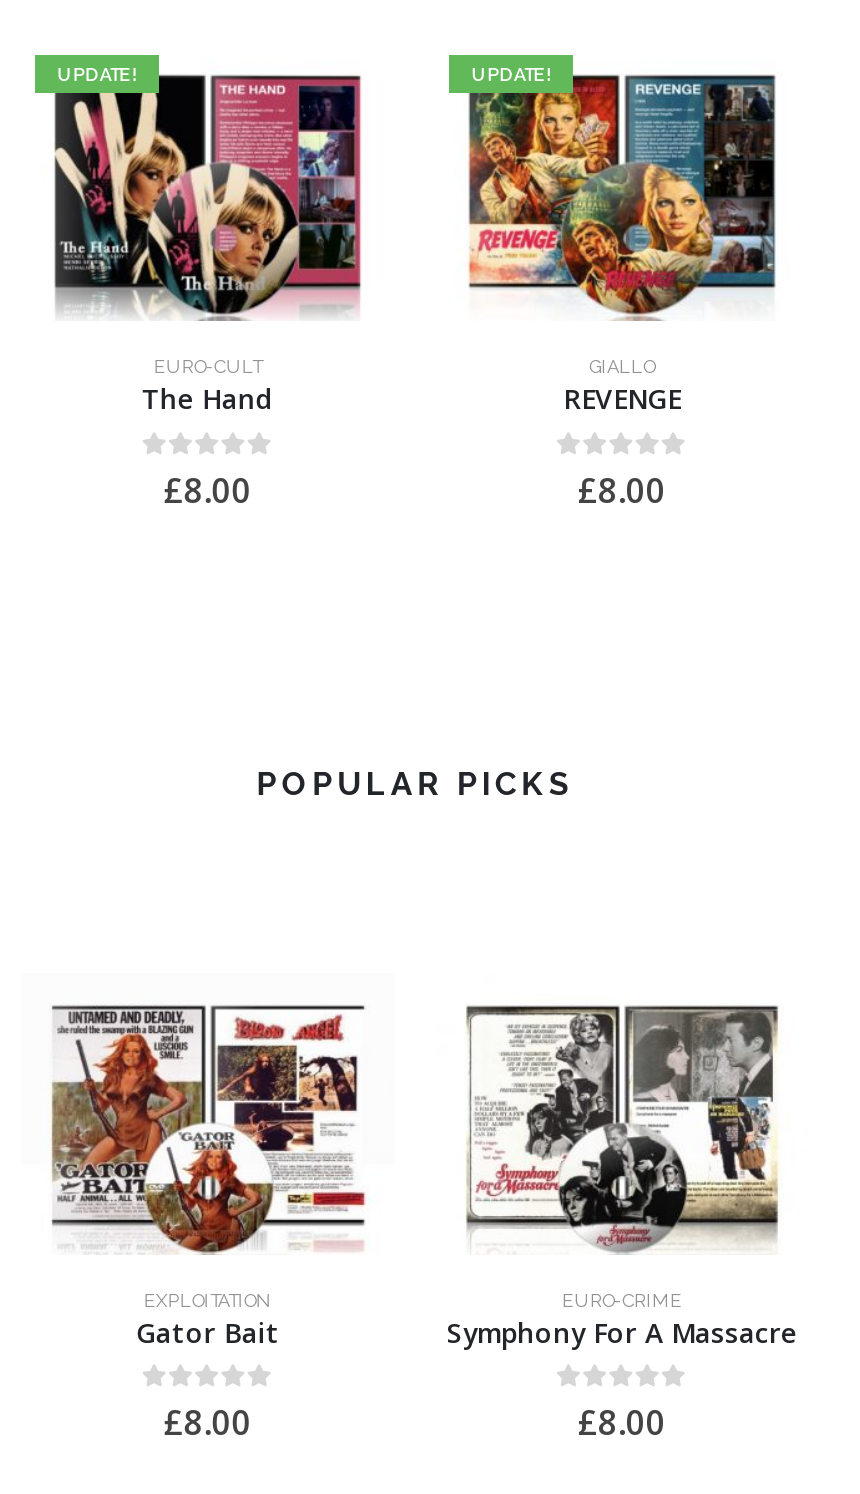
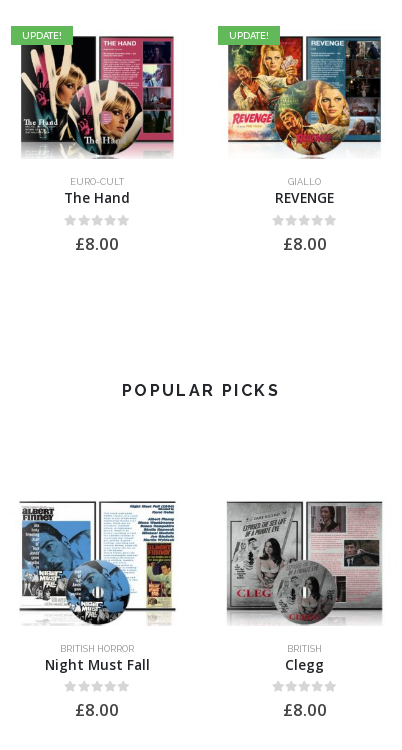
[49,1011,367,1350] [image] | EXPLOITATION | Gator Bait -> [19,503,176,673] [image] | BRITISH HORROR | Night Must Fall
[447,1009,797,1350] [image] | EURO-CRIME | Symphony For A Massacre -> [228,503,382,673] [image] | BRITISH | Clegg

